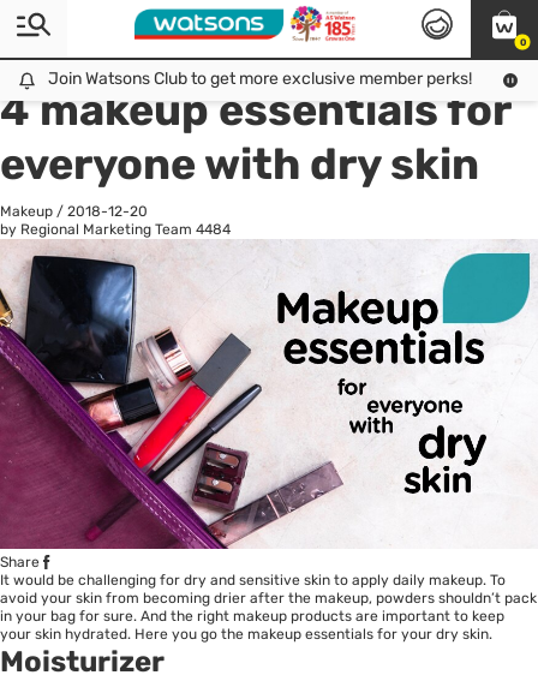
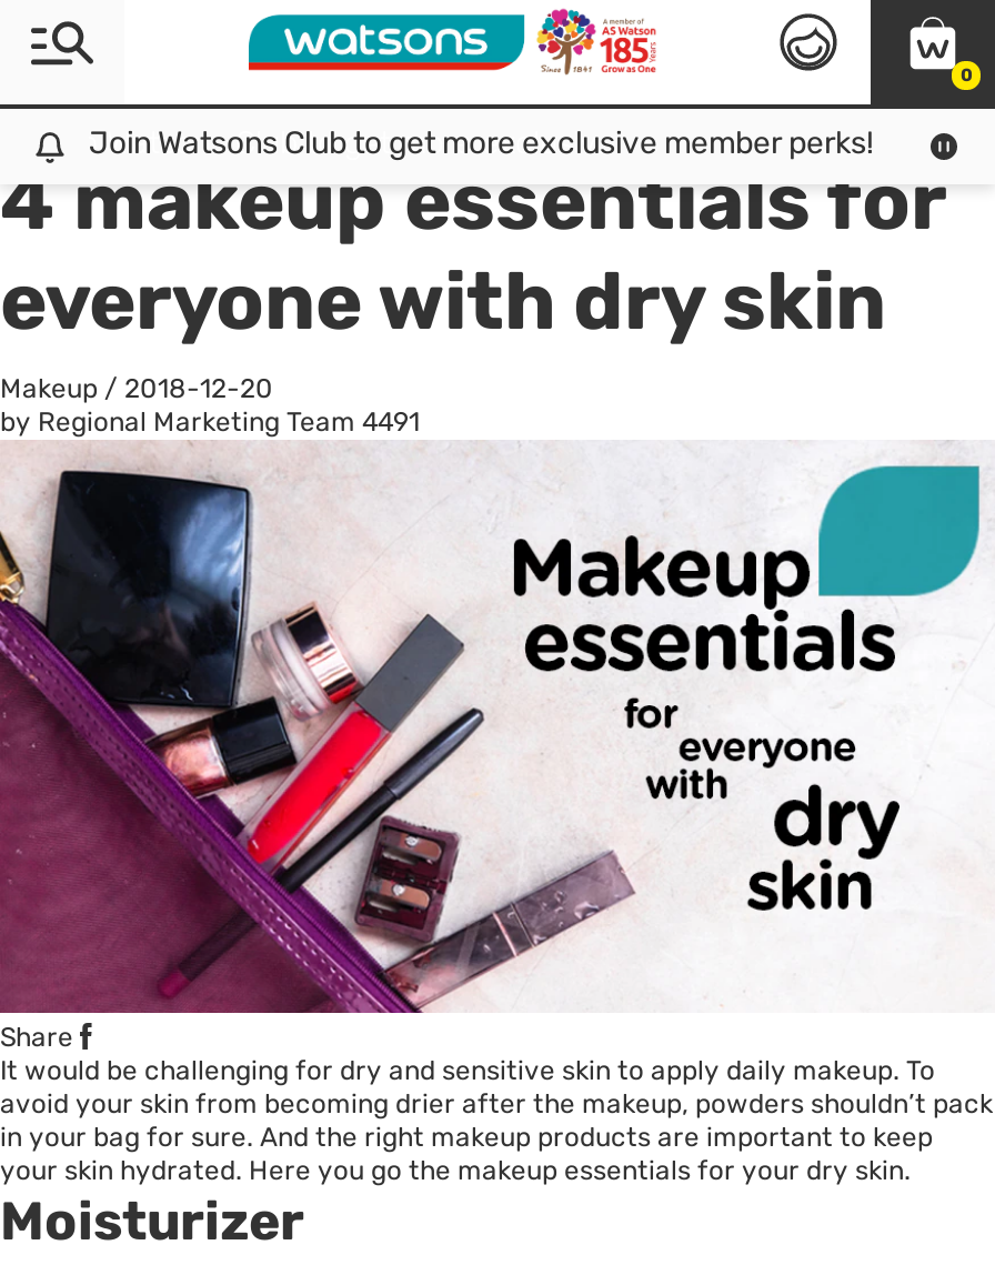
[0,221,231,238] by Regional Marketing Team 4484 -> [0,406,420,438] by Regional Marketing Team 4491

